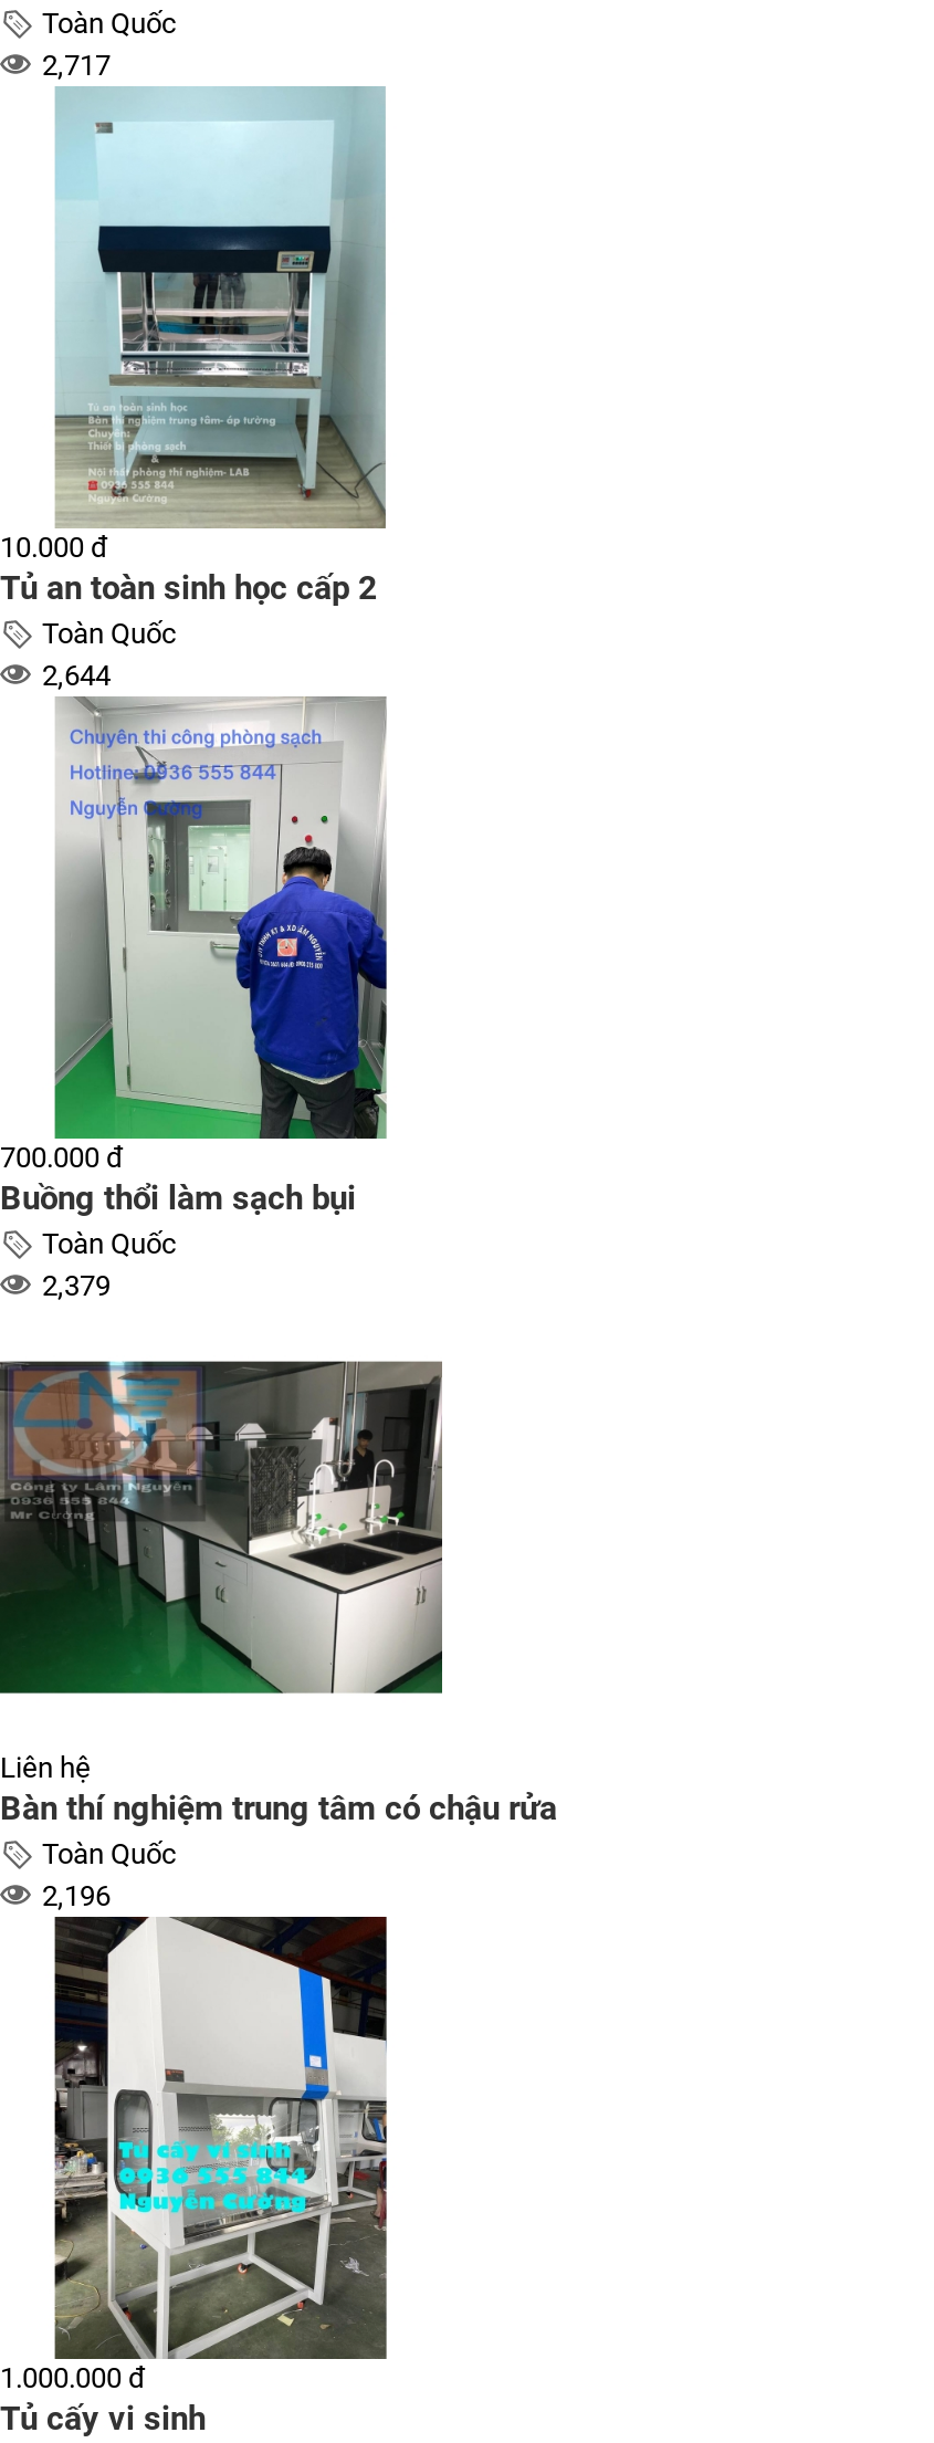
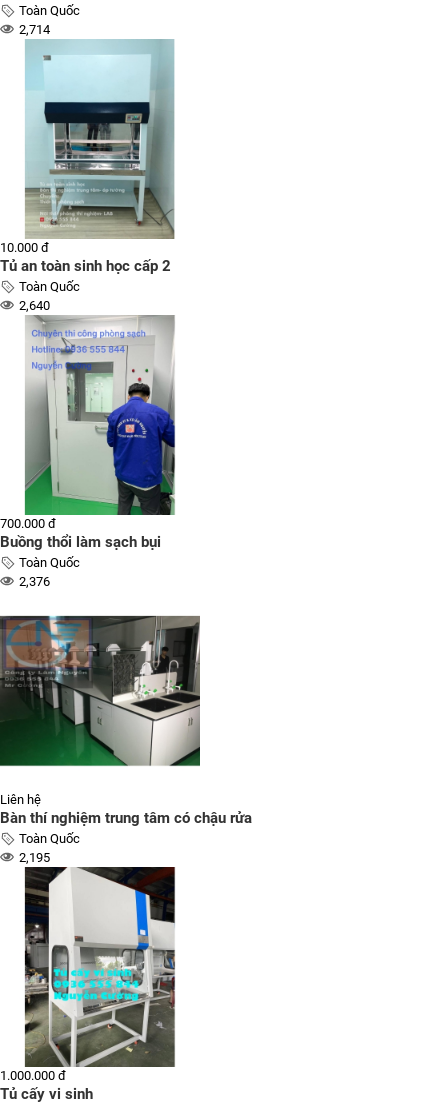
[35,49,111,82] 2,717 -> [16,22,50,37] 2,714
[35,659,111,692] 2,644 -> [16,298,50,313] 2,640
[35,1269,111,1302] 2,379 -> [16,574,50,589] 2,376
[35,1879,111,1912] 2,196 -> [16,850,50,865] 2,195

